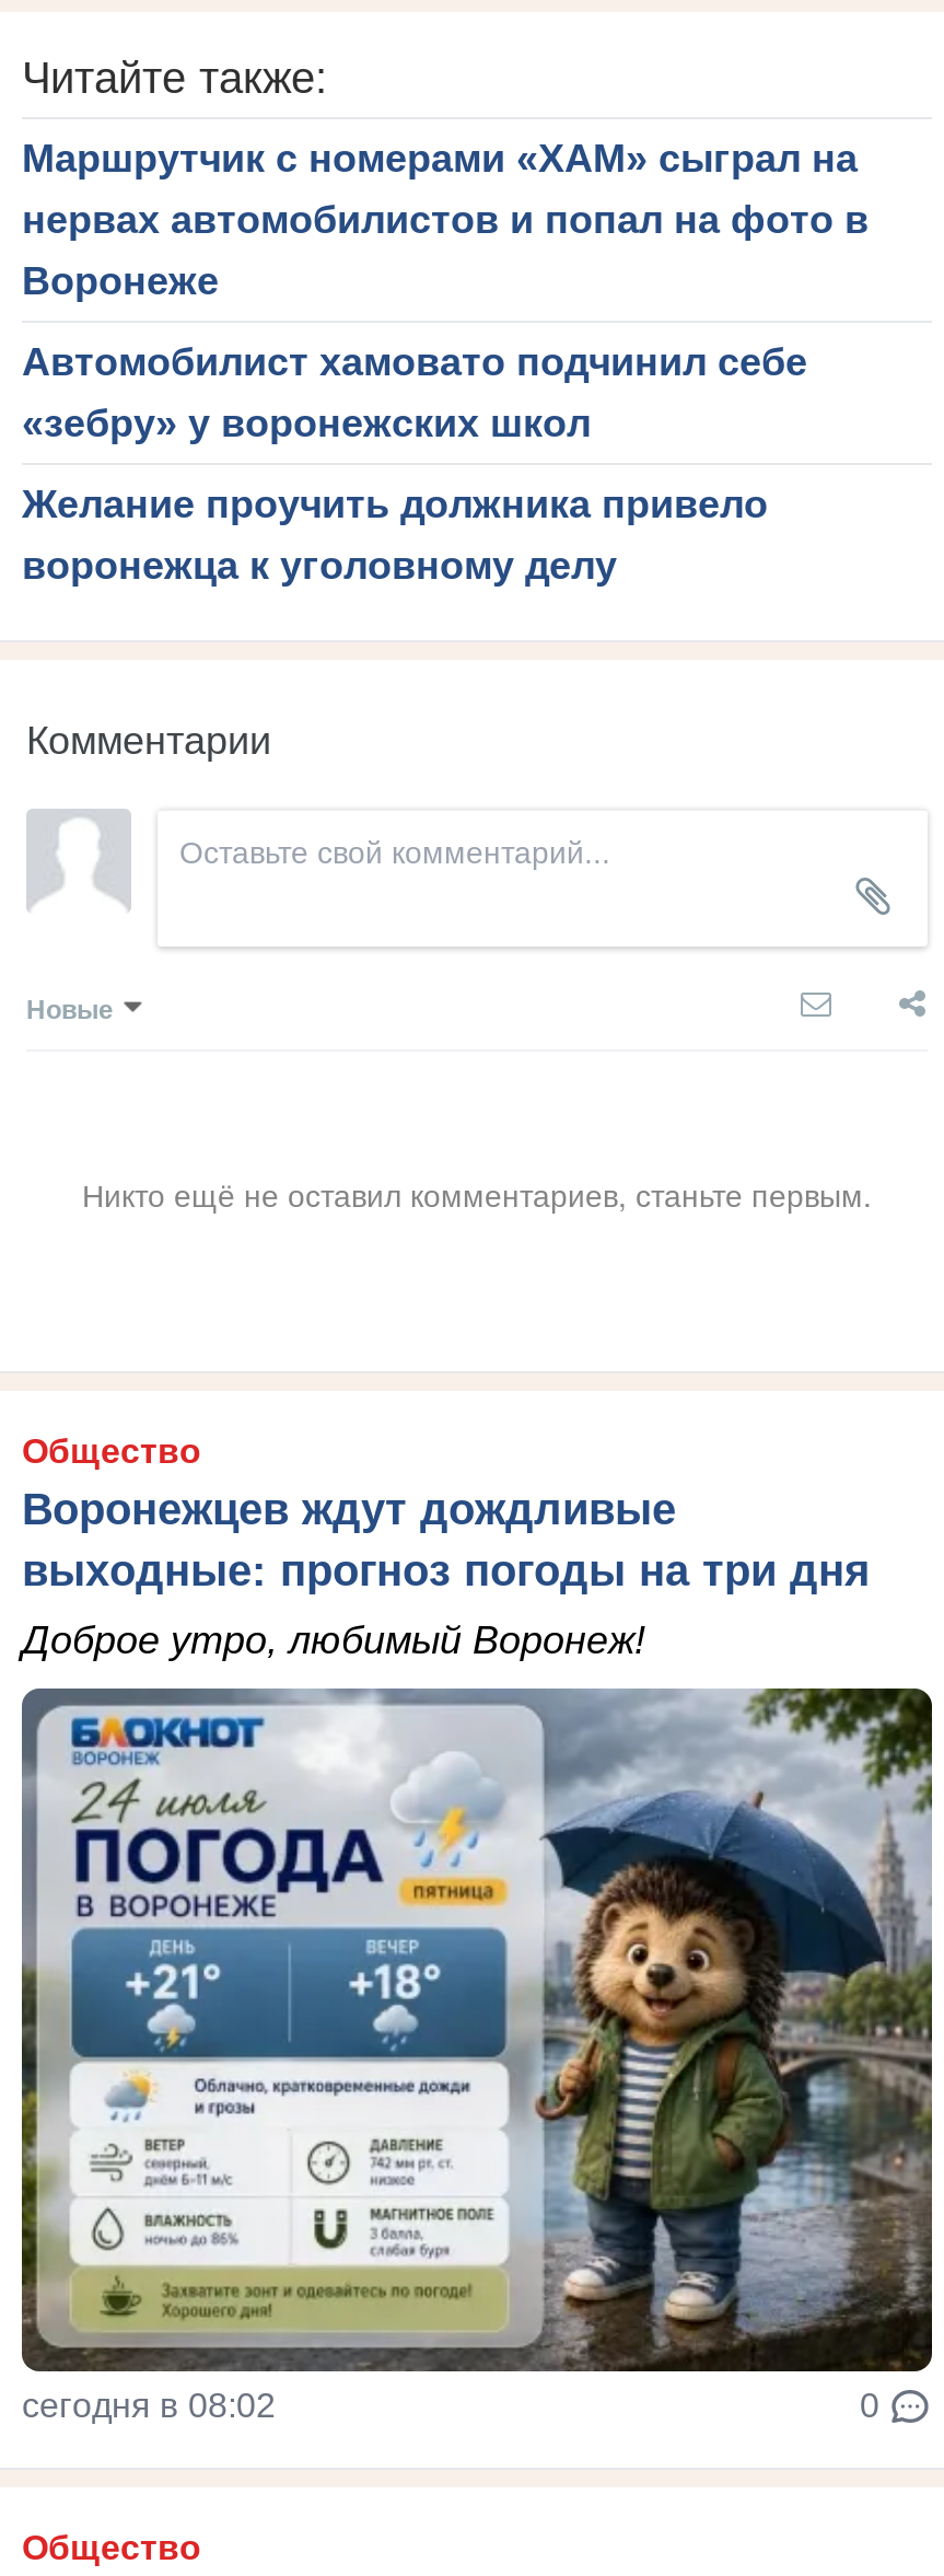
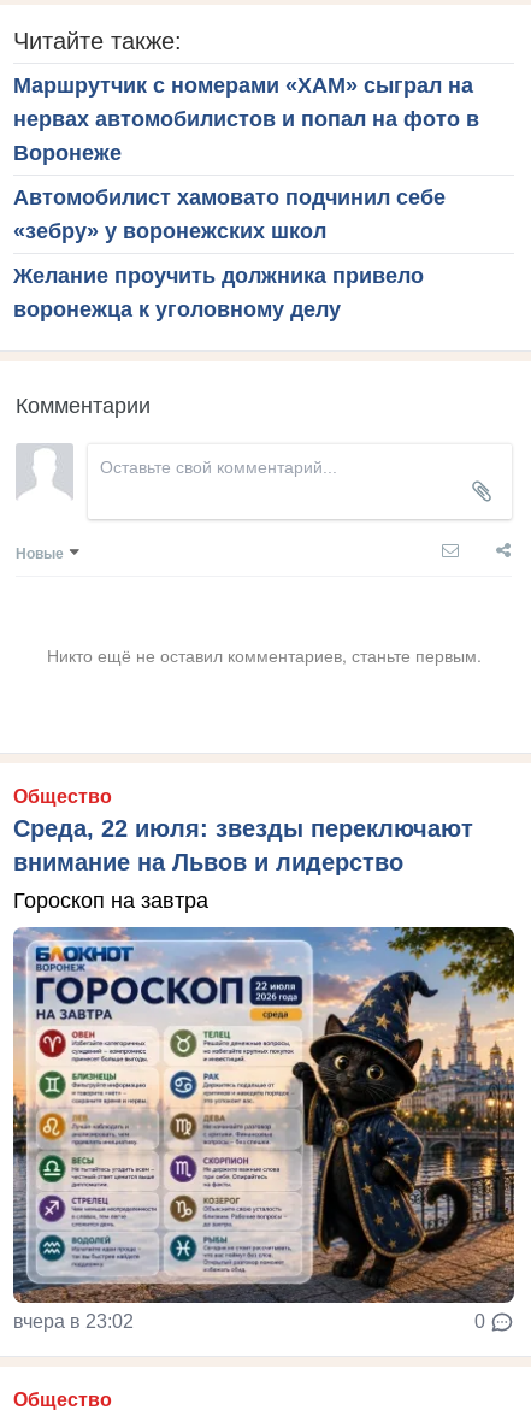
[22,1485,871,1594] Воронежцев ждут дождливые | выходные: прогноз погоды на три дня -> [13,815,473,875] Среда, 22 июля: звезды переключают | внимание на Львов и лидерство
[22,1618,645,1662] Доброе утро, любимый Воронеж! -> [13,889,208,913] Гороскоп на завтра
[20,1689,934,2424] [image] | сегодня в 08:02 -> [12,926,515,1332] [image] | вчера в 23:02

